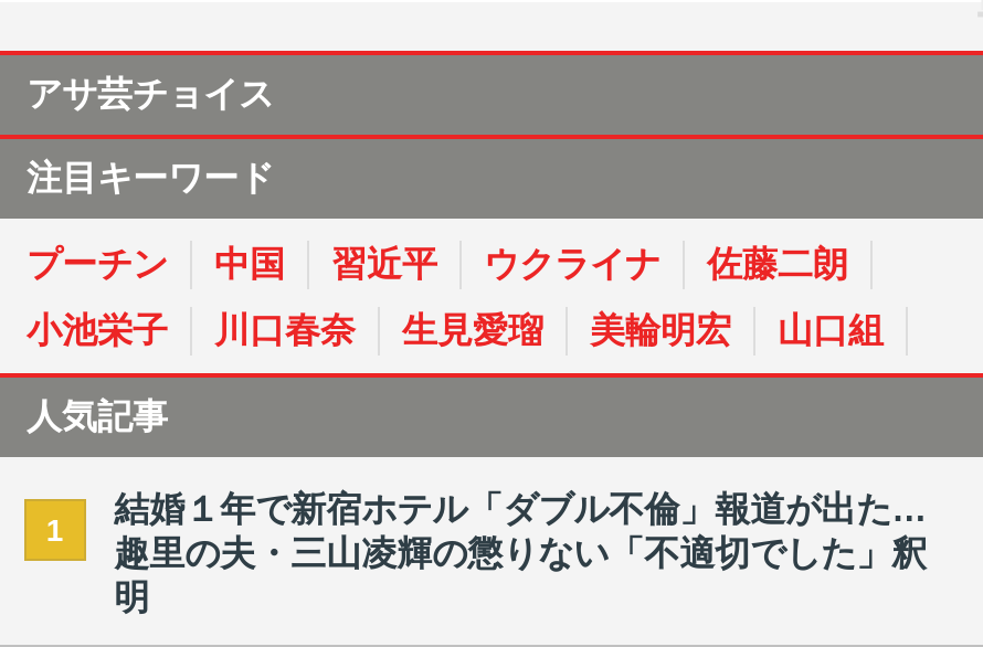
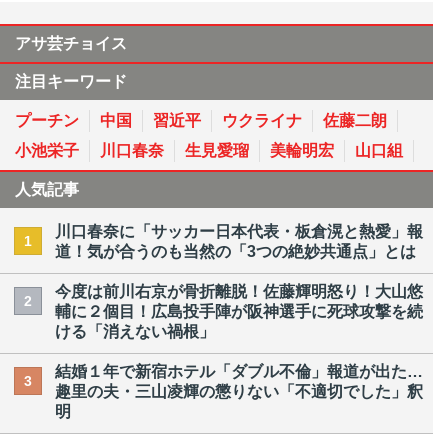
none -> [24,223,423,308] 川口春奈に「サッカー日本代表・板倉滉と熱愛」報 | 道！気が合うのも当然の「3つの絶妙共通点」とは | 2
none -> [24,283,423,388] 今度は前川右京が骨折離脱！佐藤輝明怒り！大山悠 | 輔に２個目！広島投手陣が阪神選手に死球攻撃を続 | ける「消えない禍根」 | 3

